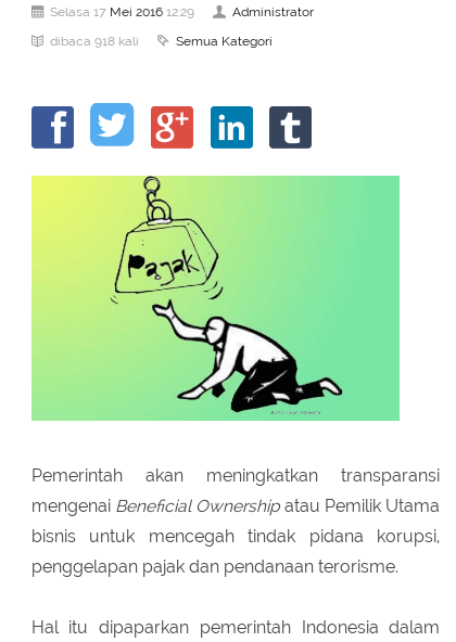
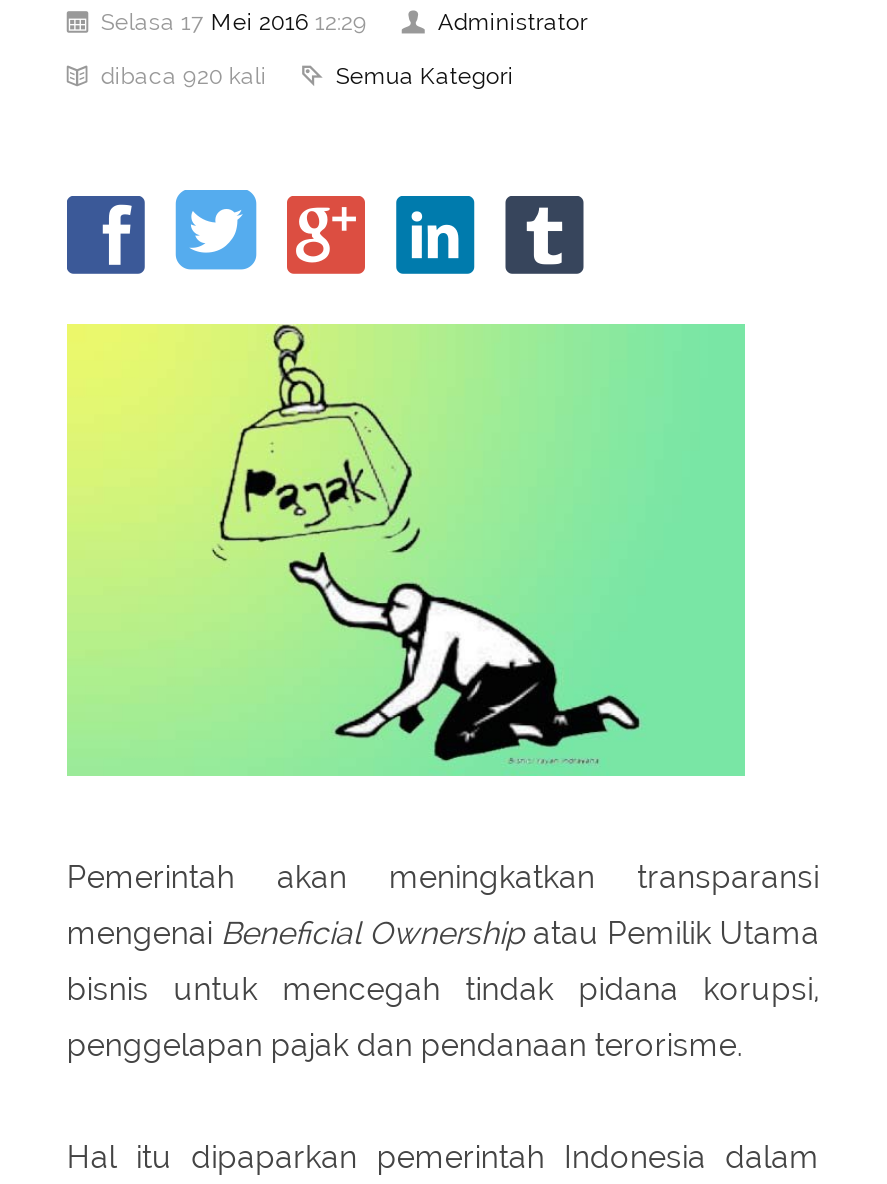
[50,34,139,47] dibaca 918 kali -> [101,63,267,87] dibaca 920 kali

